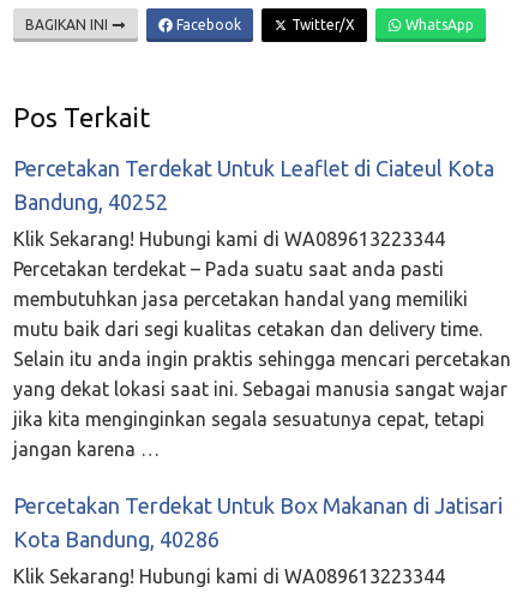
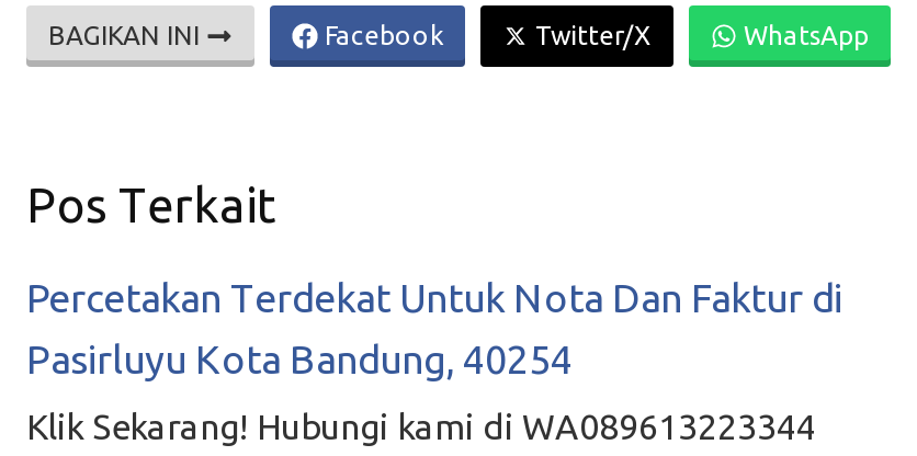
[13,156,511,551] Percetakan Terdekat Untuk Leaflet di Ciateul Kota | Bandung, 40252 | Klik Sekarang! Hubungi kami di WA089613223344 | Percetakan terdekat – Pada suatu saat anda pasti | membutuhkan jasa percetakan handal yang memiliki | mutu baik dari segi kualitas cetakan dan delivery time. | Selain itu anda ingin praktis sehingga mencari percetakan | yang dekat lokasi saat ini. Sebagai manusia sangat wajar | jika kita menginginkan segala sesuatunya cepat, tetapi | jangan karena … | Percetakan Terdekat Untuk Box Makanan di Jatisari | Kota Bandung, 40286 -> [26,276,842,381] Percetakan Terdekat Untuk Nota Dan Faktur di | Pasirluyu Kota Bandung, 40254

